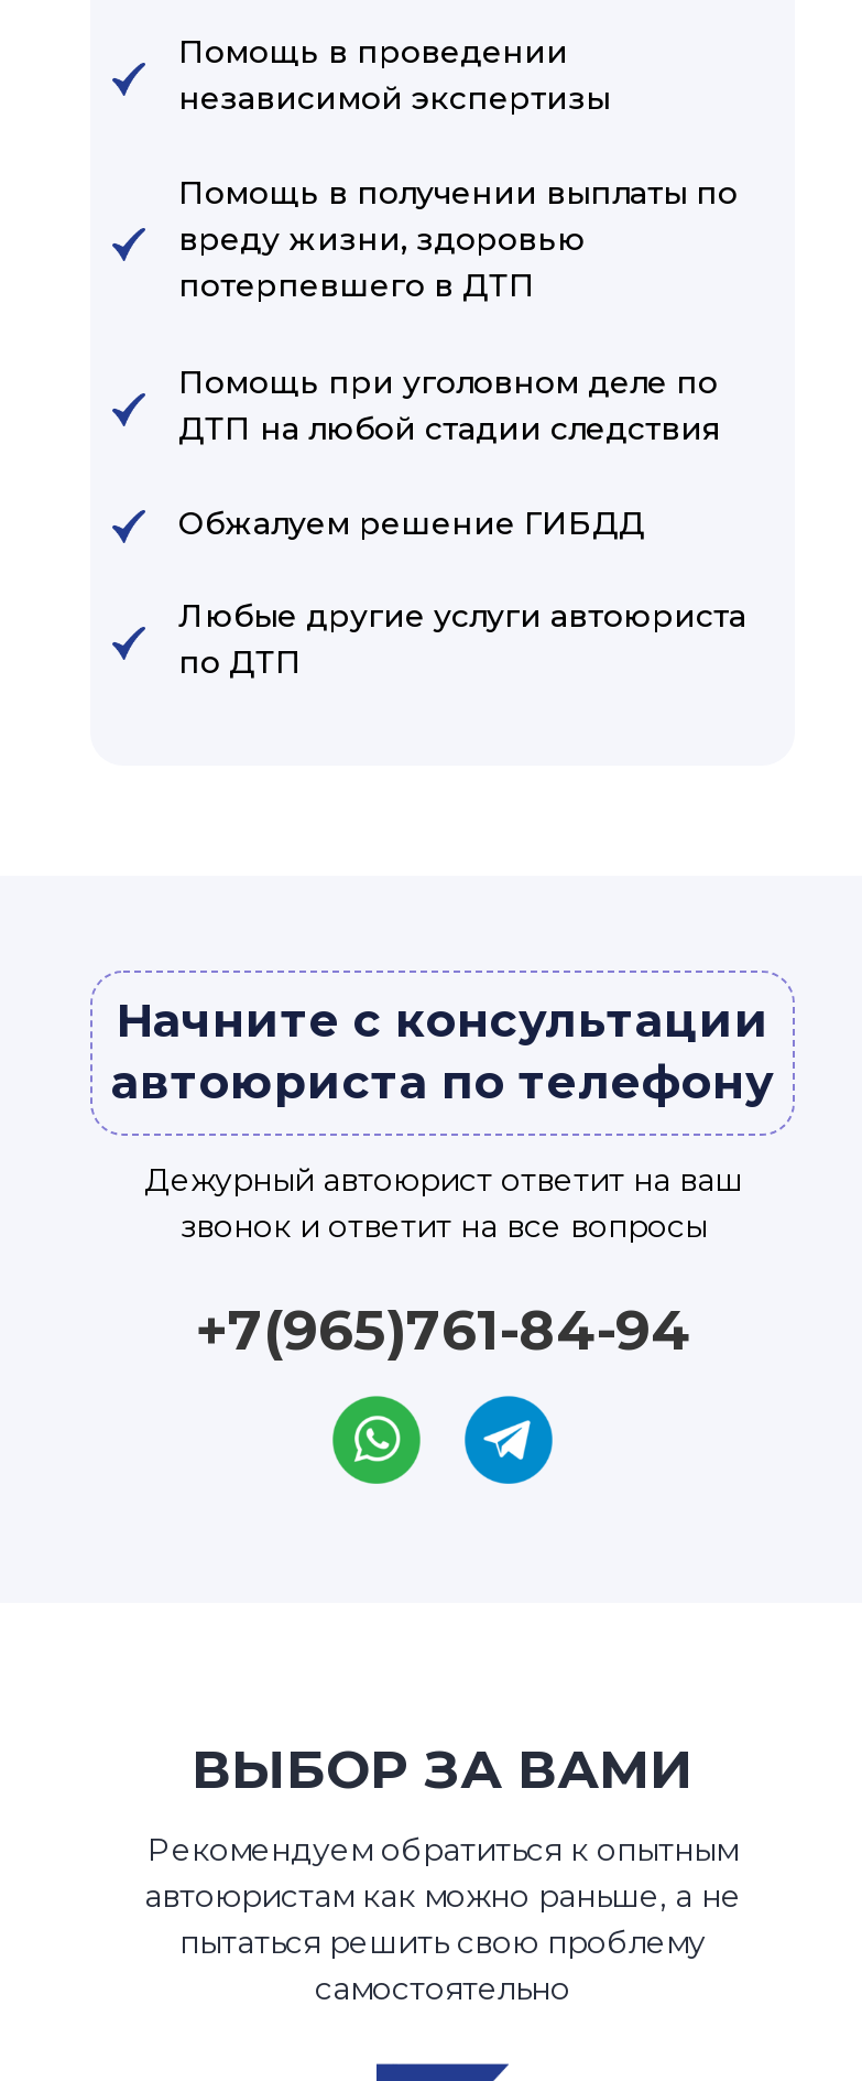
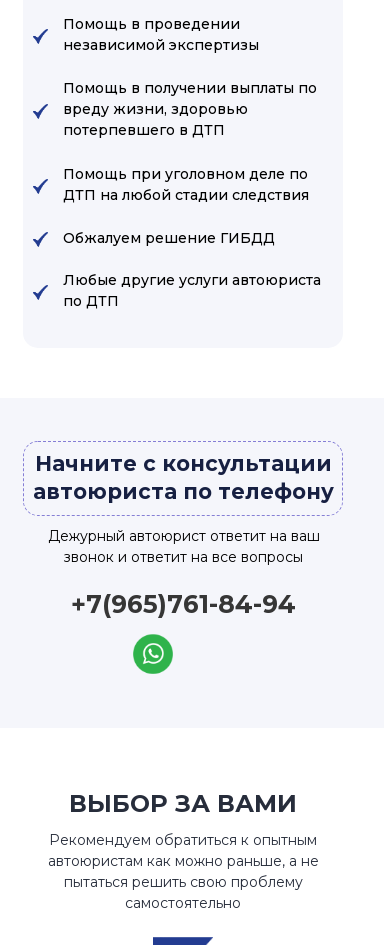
[462,1394,555,1486] [image] -> none

